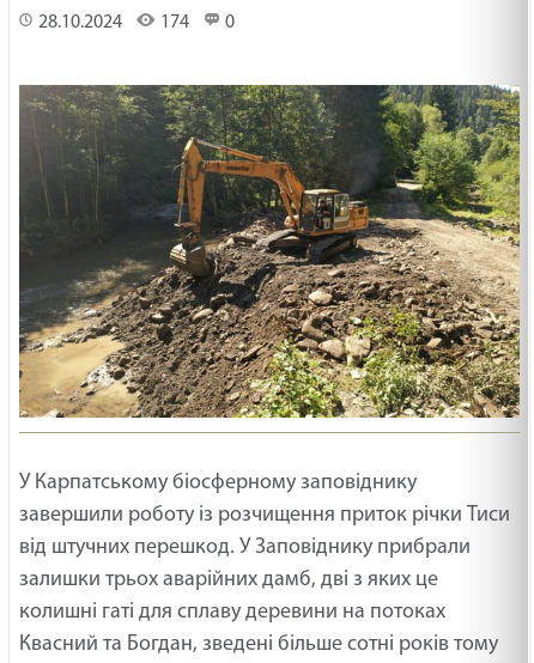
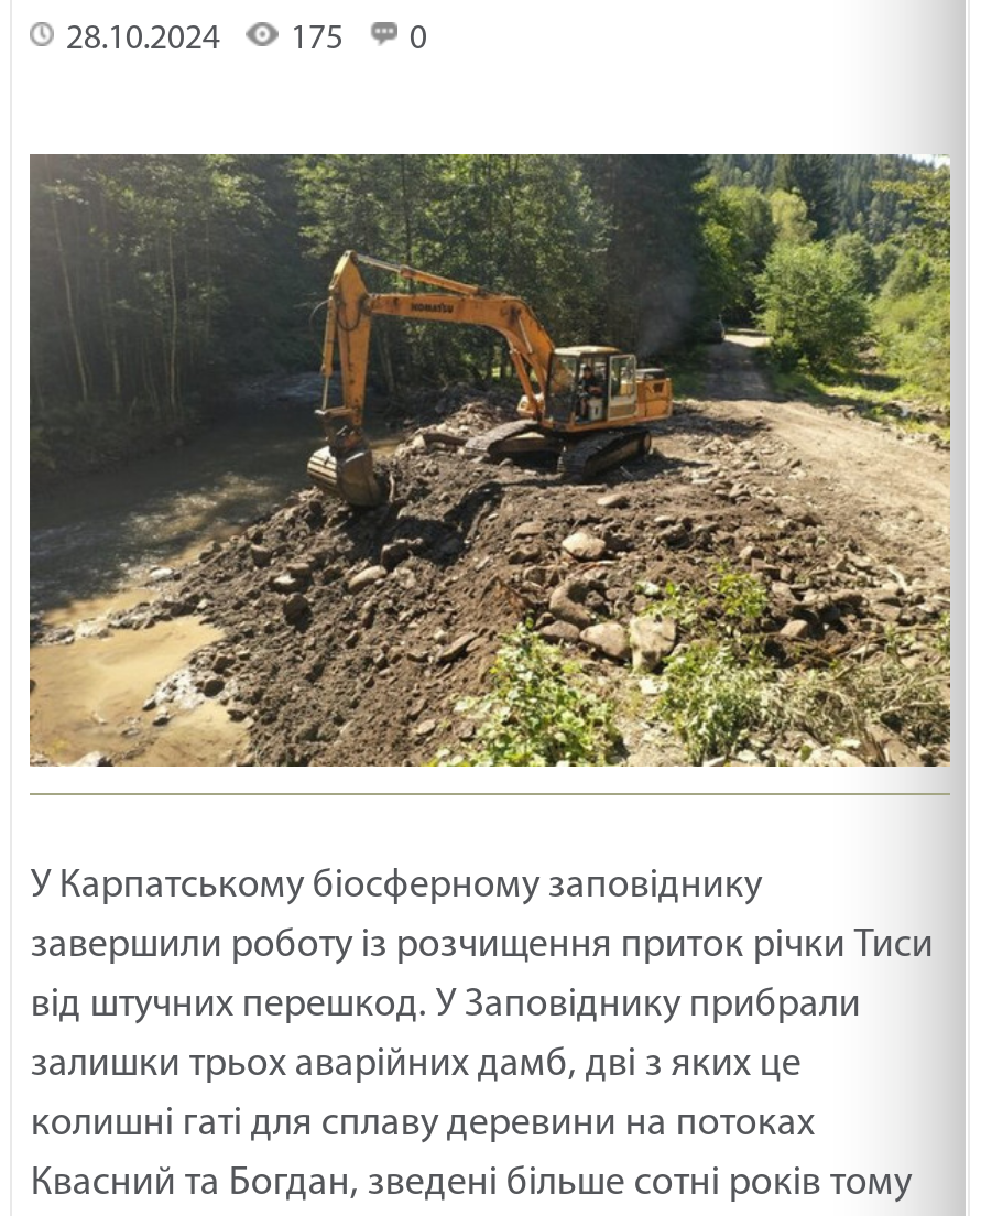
[39,13,235,32] 28.10.2024 174 0 -> [66,21,427,57] 28.10.2024 175 0

